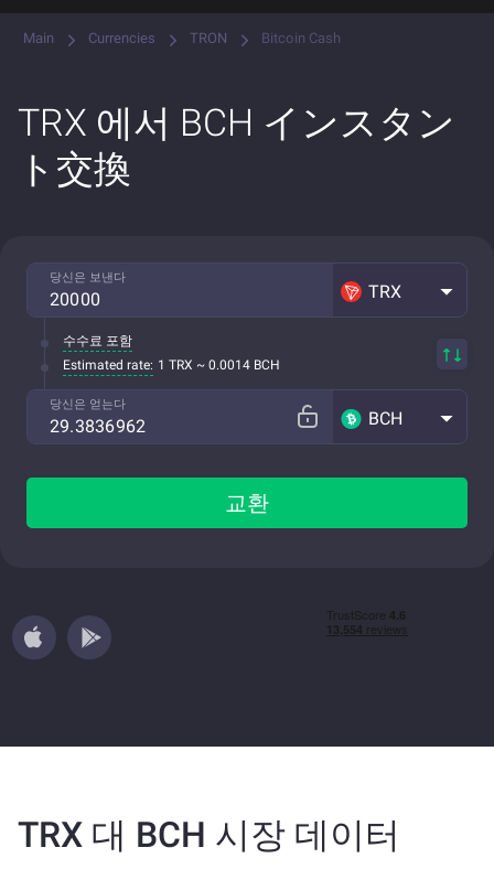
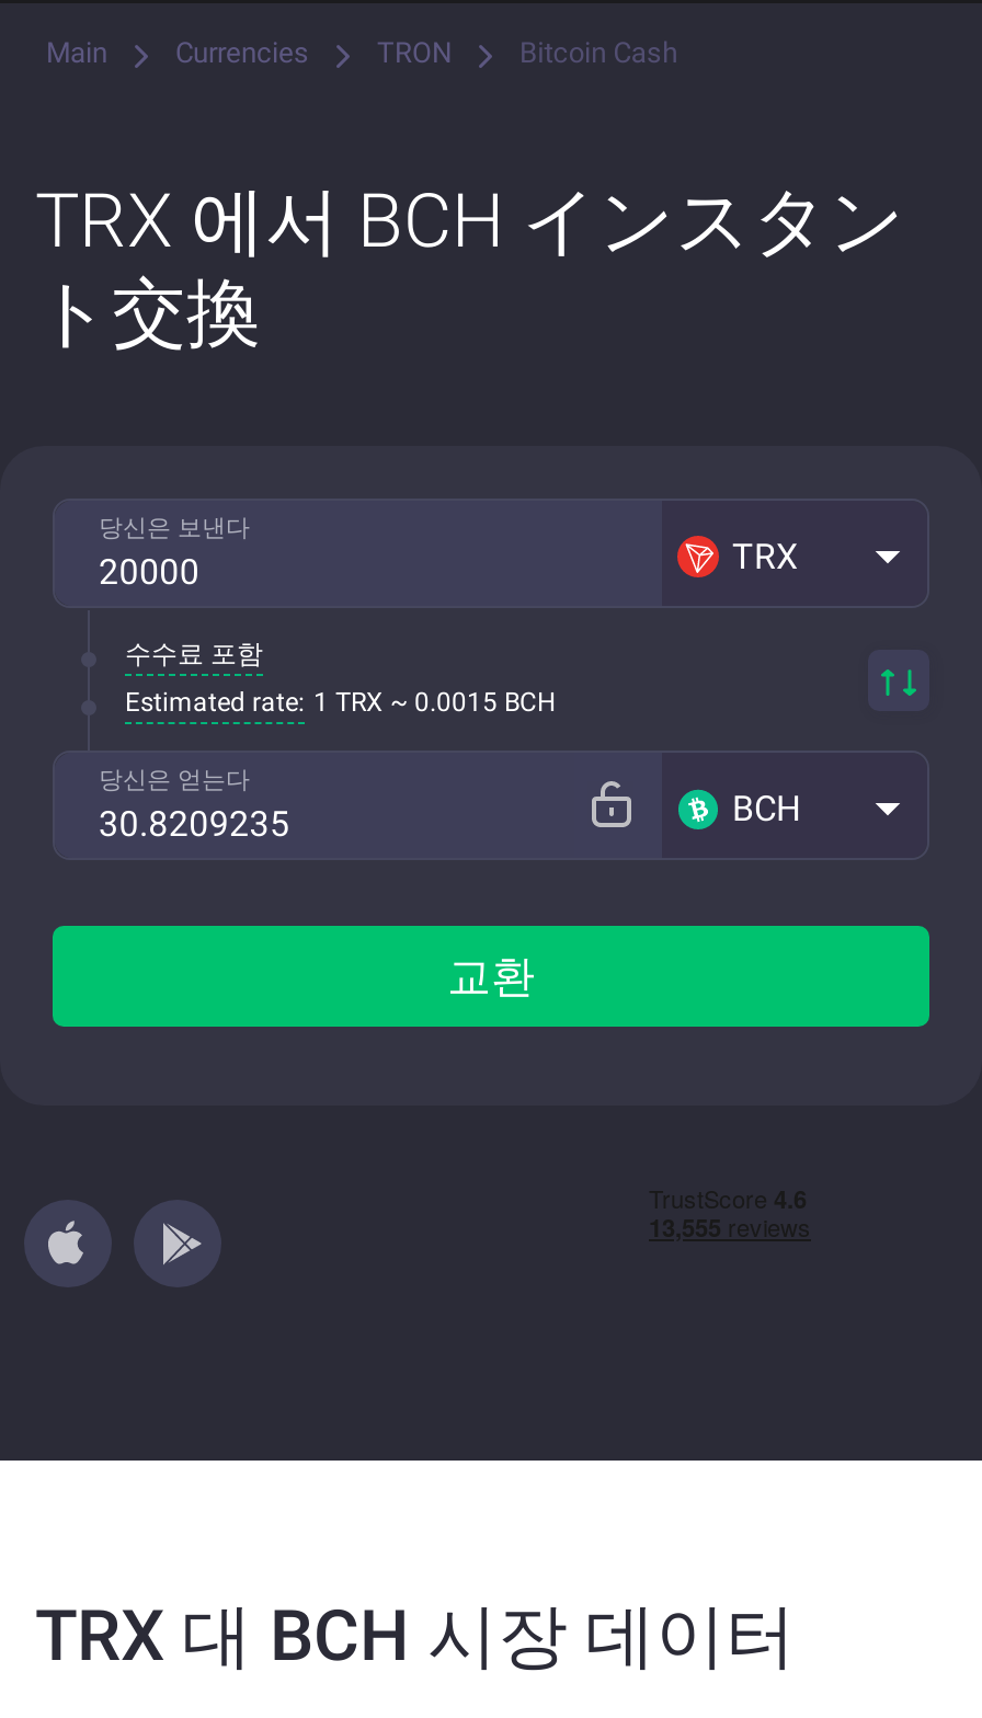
[63,357,280,373] Estimated rate: 1 TRX ~ 0.0014 BCH -> [125,686,557,718] Estimated rate: 1 TRX ~ 0.0015 BCH

